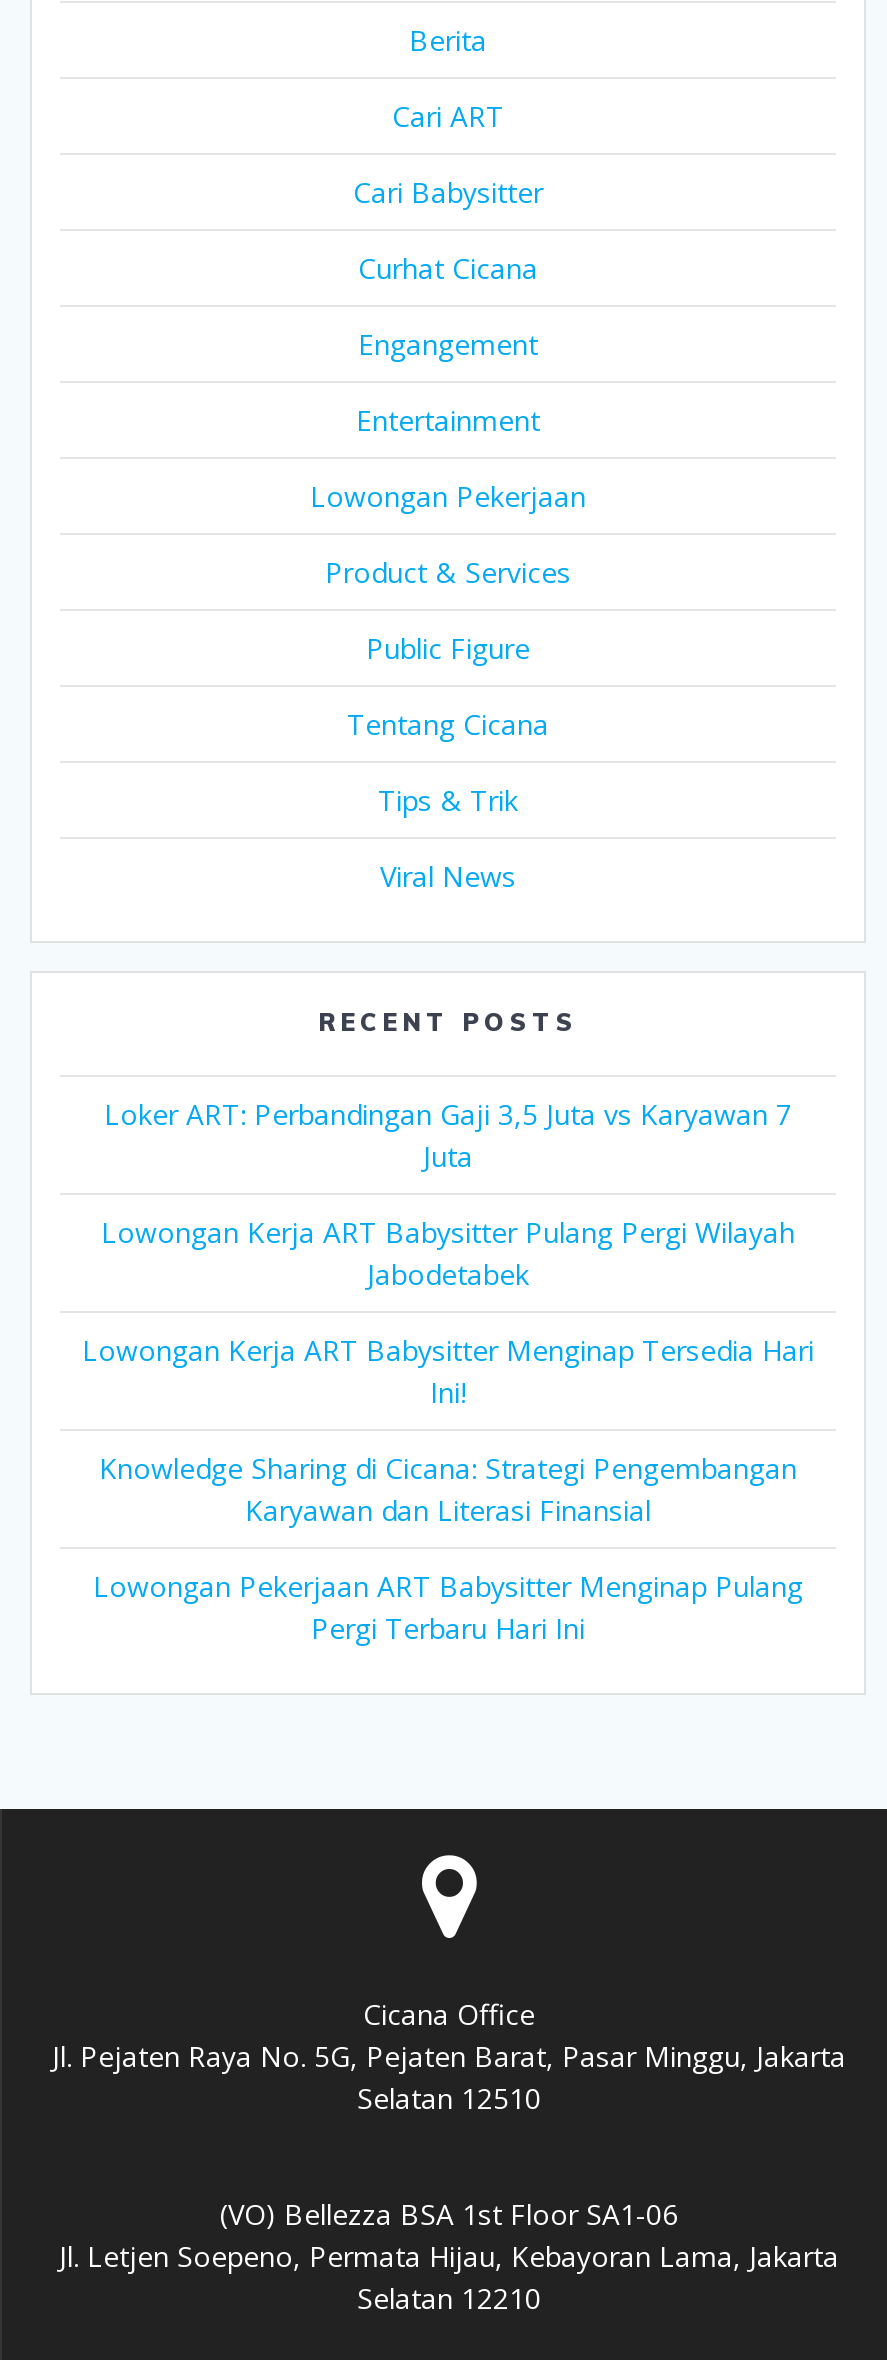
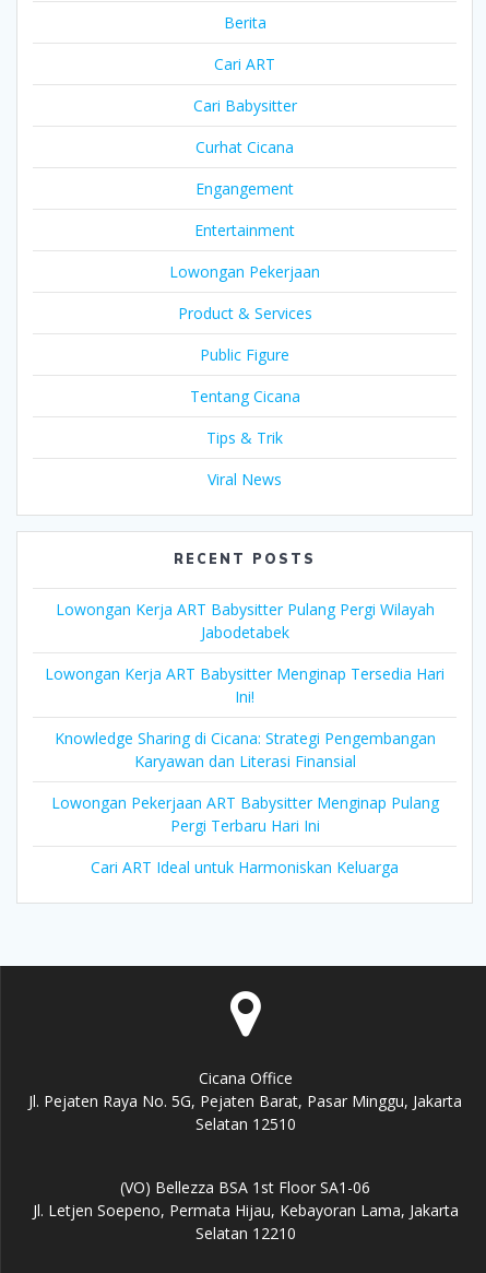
[104,1095,792,1175] Loker ART: Perbandingan Gaji 3,5 Juta vs Karyawan 7 | Juta -> none
moved [82,1213,814,1647] -> [45,598,444,835]: Lowongan Kerja ART Babysitter Pulang Pergi Wilayah | Jabodetabek | Lowongan Kerja ART Babysitter Menginap Tersedia Hari | Ini! | Knowledge Sharing di Cicana: Strategi Pengembangan | Karyawan dan Literasi Finansial | Lowongan Pekerjaan ART Babysitter Menginap Pulang | Pergi Terbaru Hari Ini
none -> [91,856,399,877] Cari ART Ideal untuk Harmoniskan Keluarga

